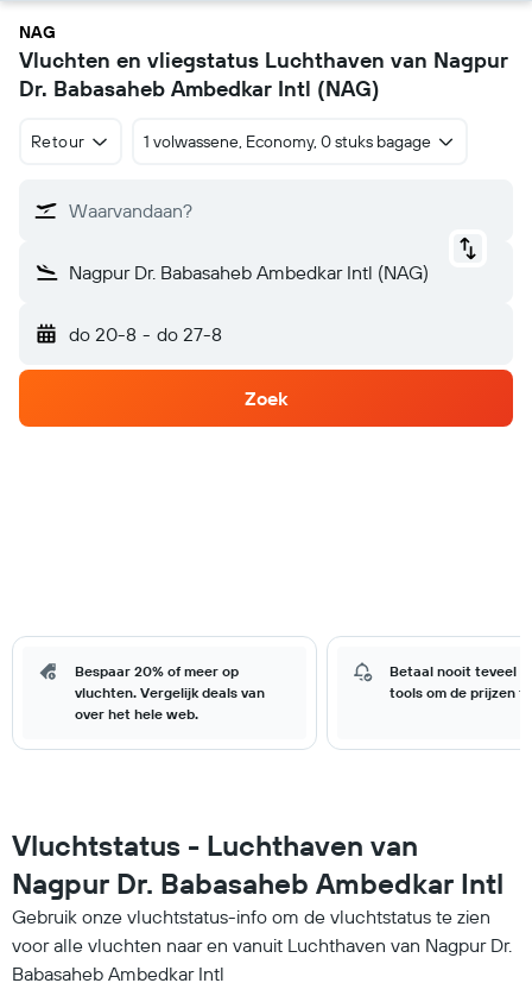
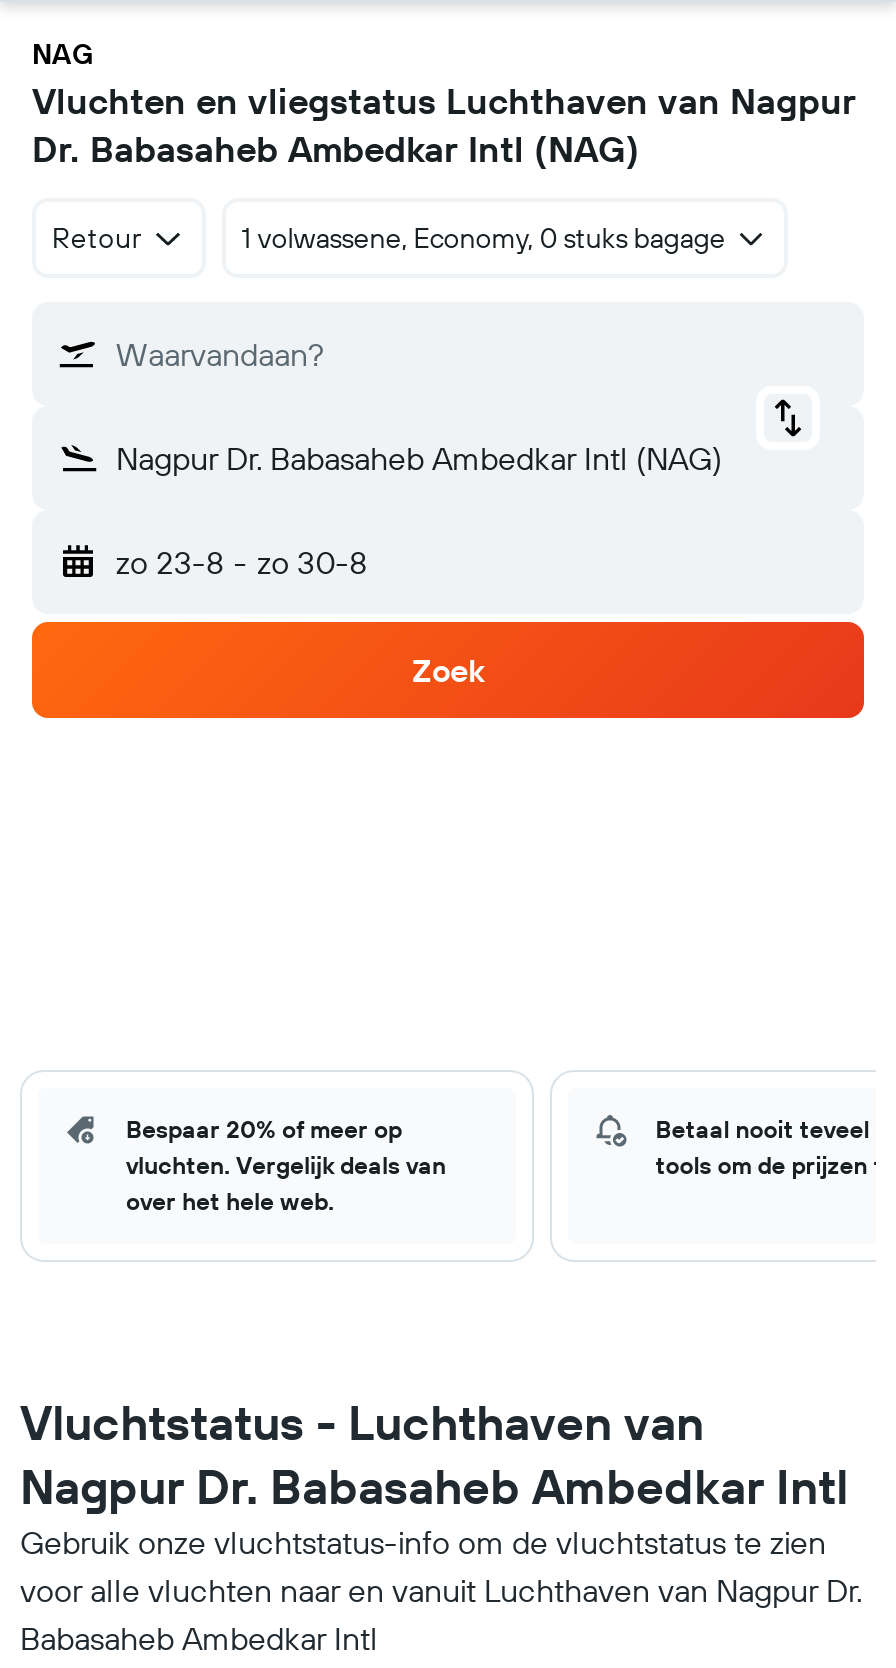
[69,322,222,346] do 20-8 - do 27-8 -> [116,542,367,582] zo 23-8 - zo 30-8

